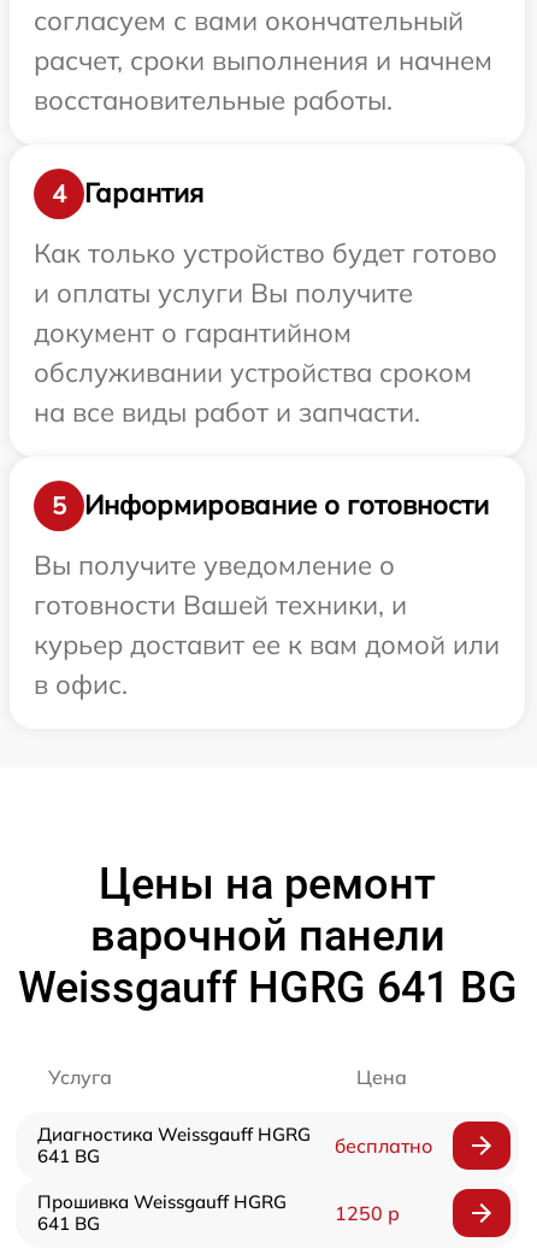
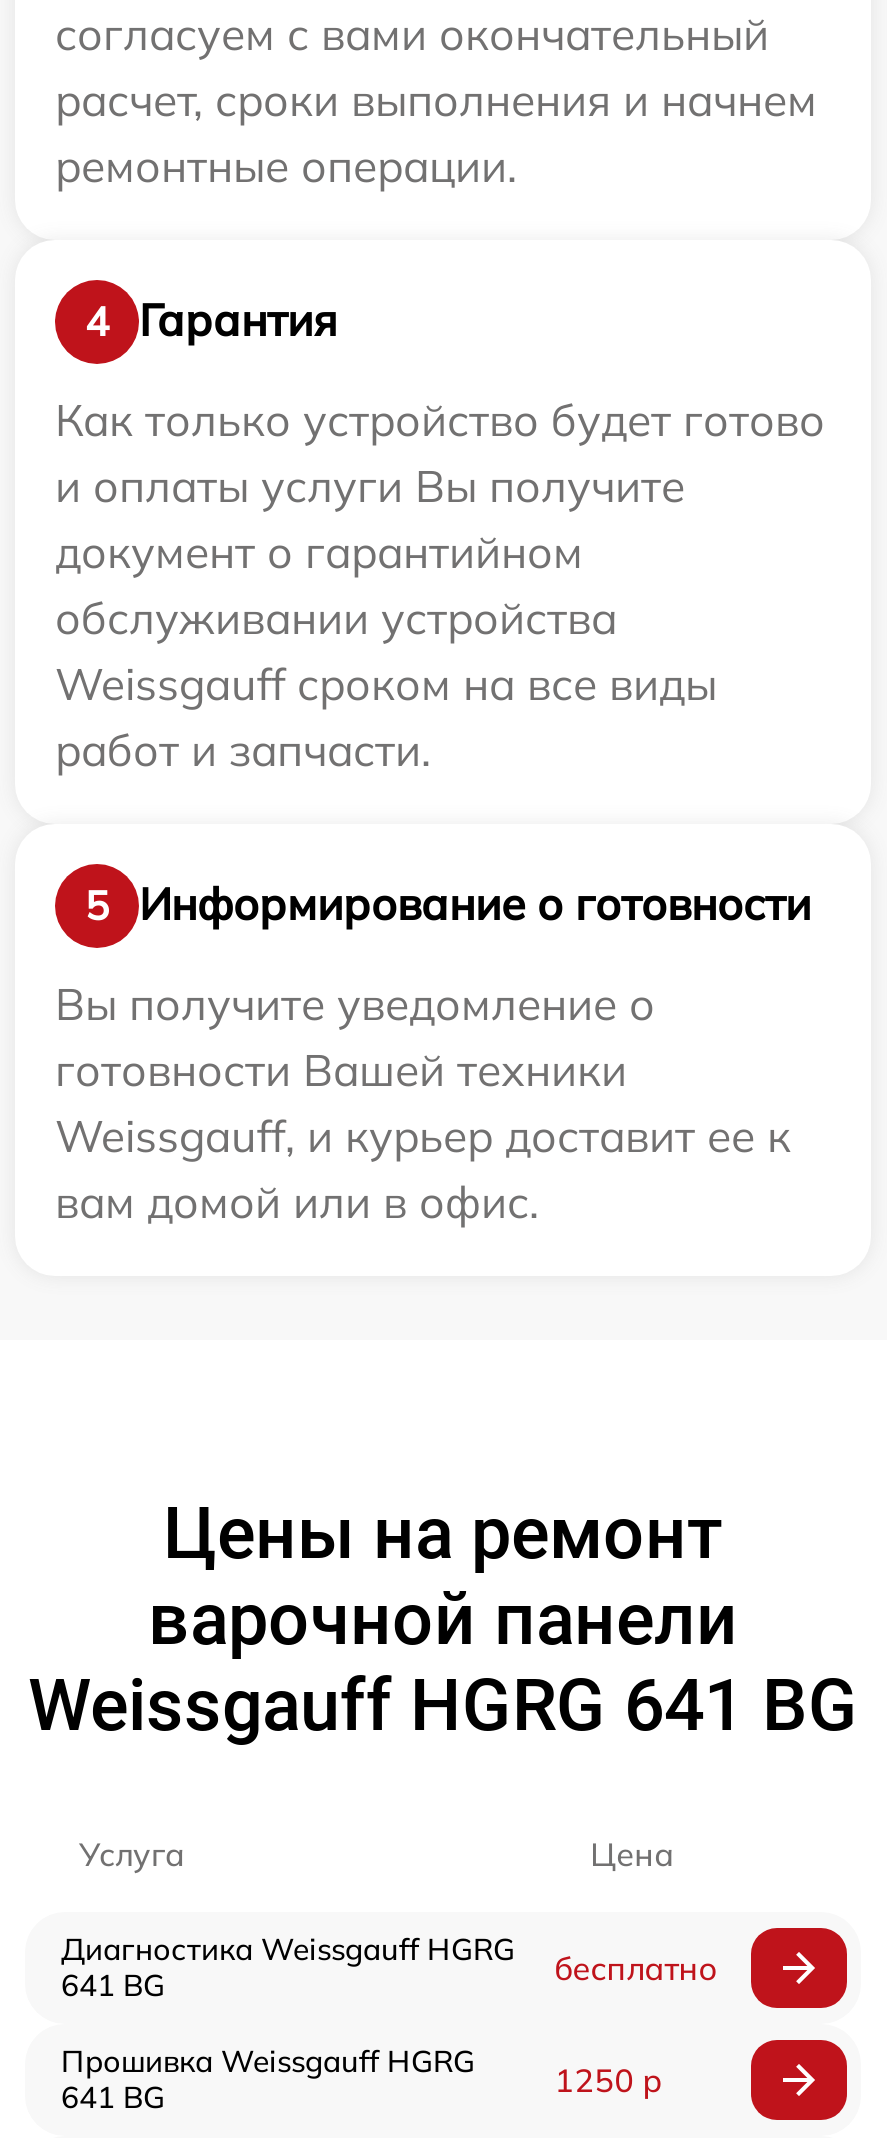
[34,83,393,117] восстановительные работы. -> [55,138,517,194] ремонтные операции.
[34,355,472,429] обслуживании устройства сроком | на все виды работ и запчасти. -> [55,590,717,778] обслуживании устройства | Weissgauff сроком на все виды | работ и запчасти.
[34,588,500,701] готовности Вашей техники, и | курьер доставит ее к вам домой или | в офис. -> [55,1042,791,1230] готовности Вашей техники | Weissgauff, и курьер доставит ее к | вам домой или в офис.

